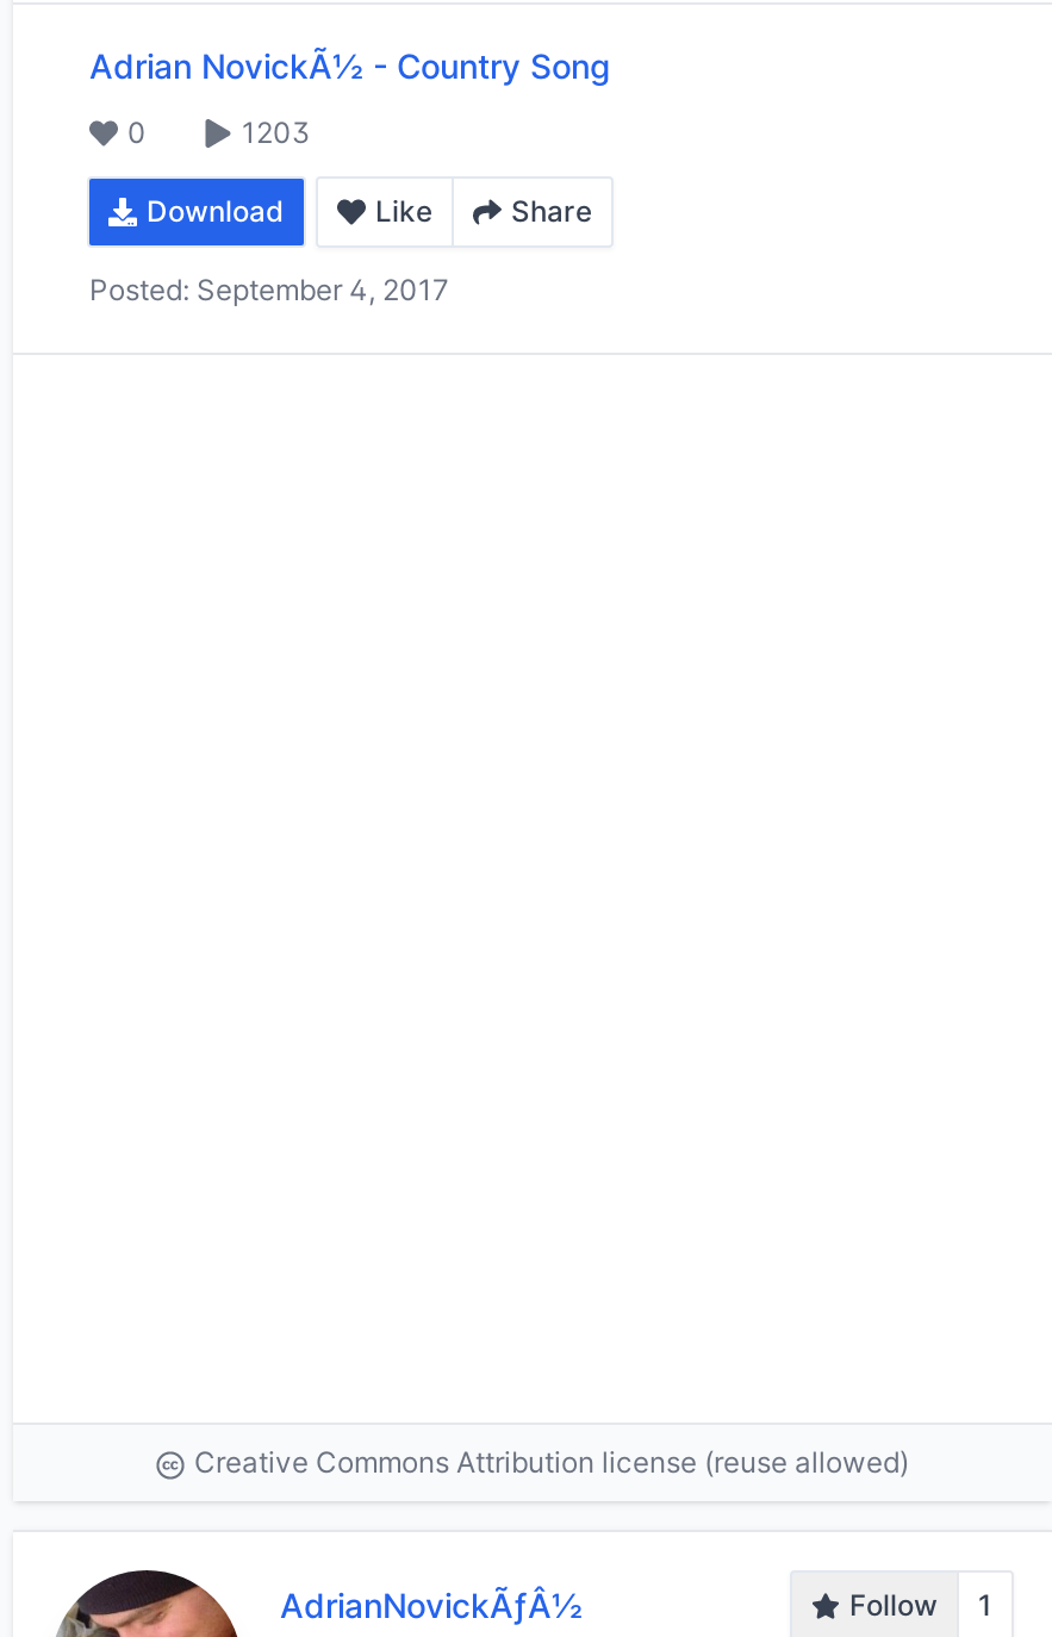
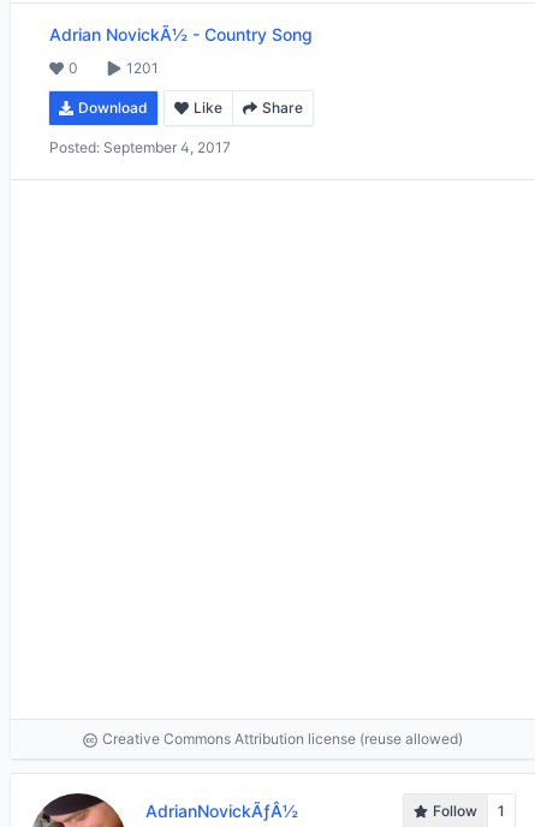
[242,114,311,150] 1203 -> [126,59,159,77] 1201

